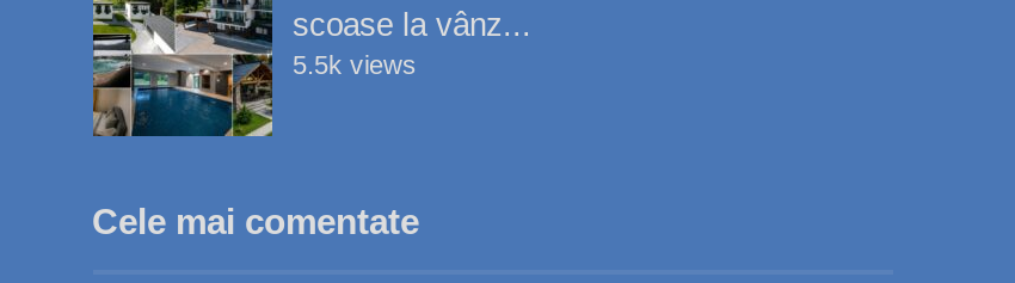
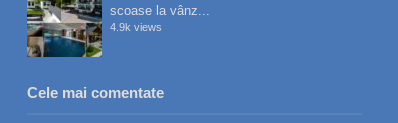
[293,50,417,78] 5.5k views -> [110,21,162,33] 4.9k views

